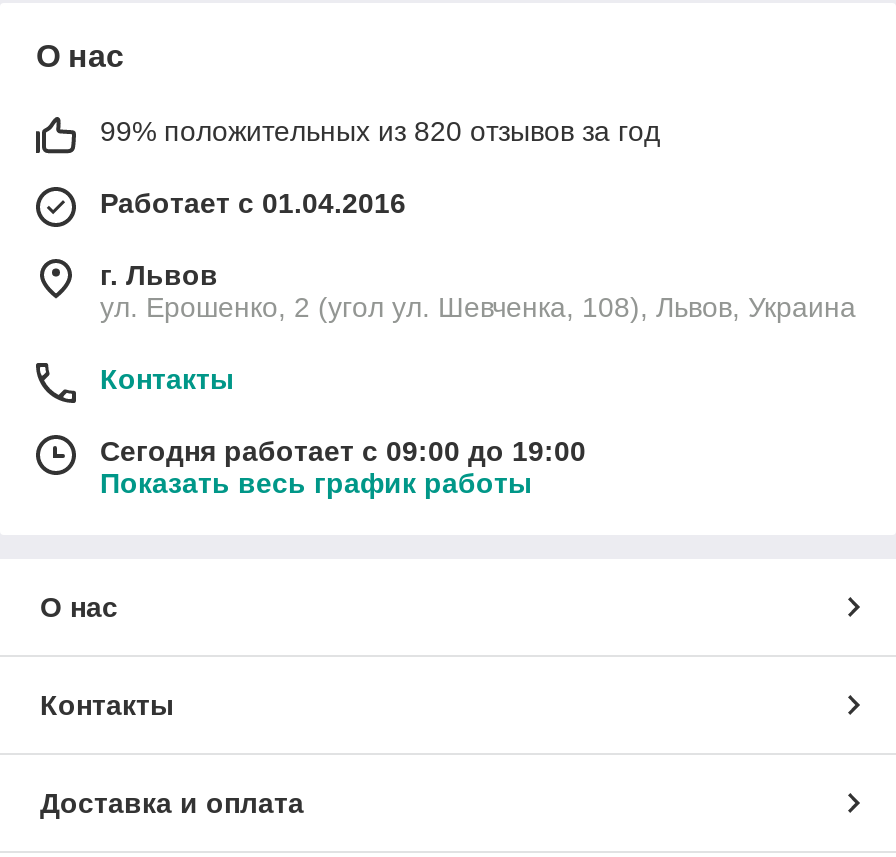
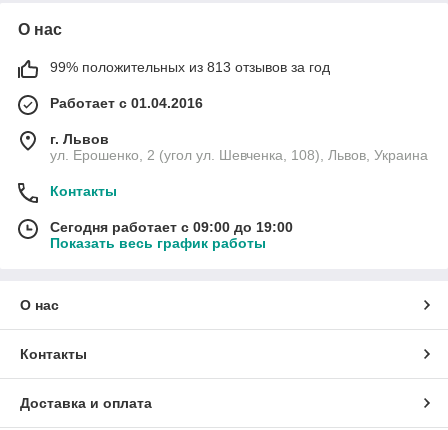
[100,115,660,147] 99% положительных из 820 отзывов за год -> [50,59,330,75] 99% положительных из 813 отзывов за год

